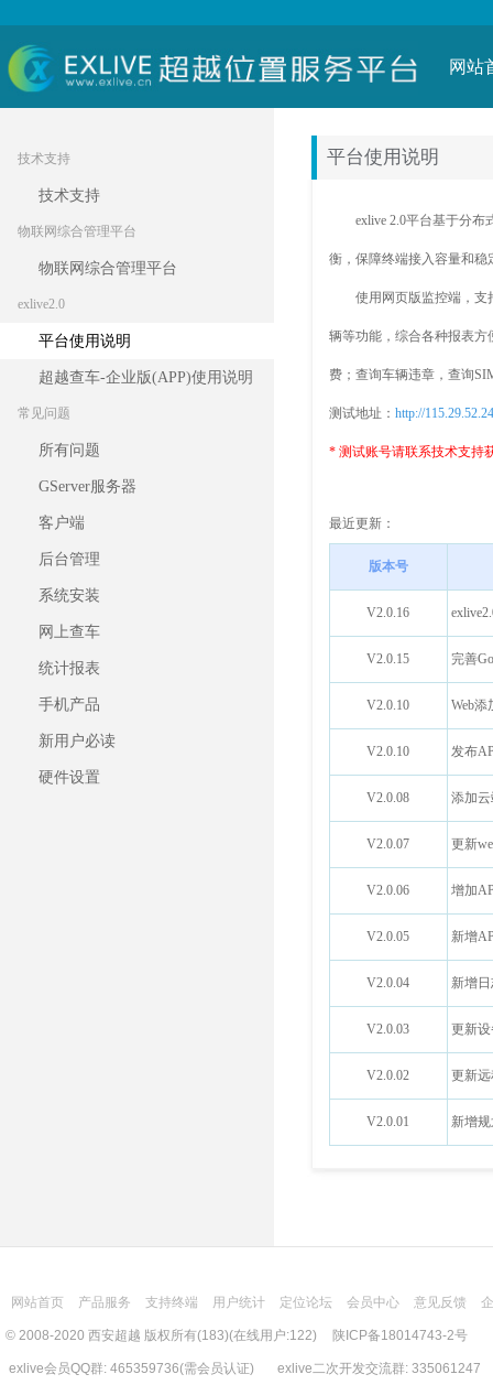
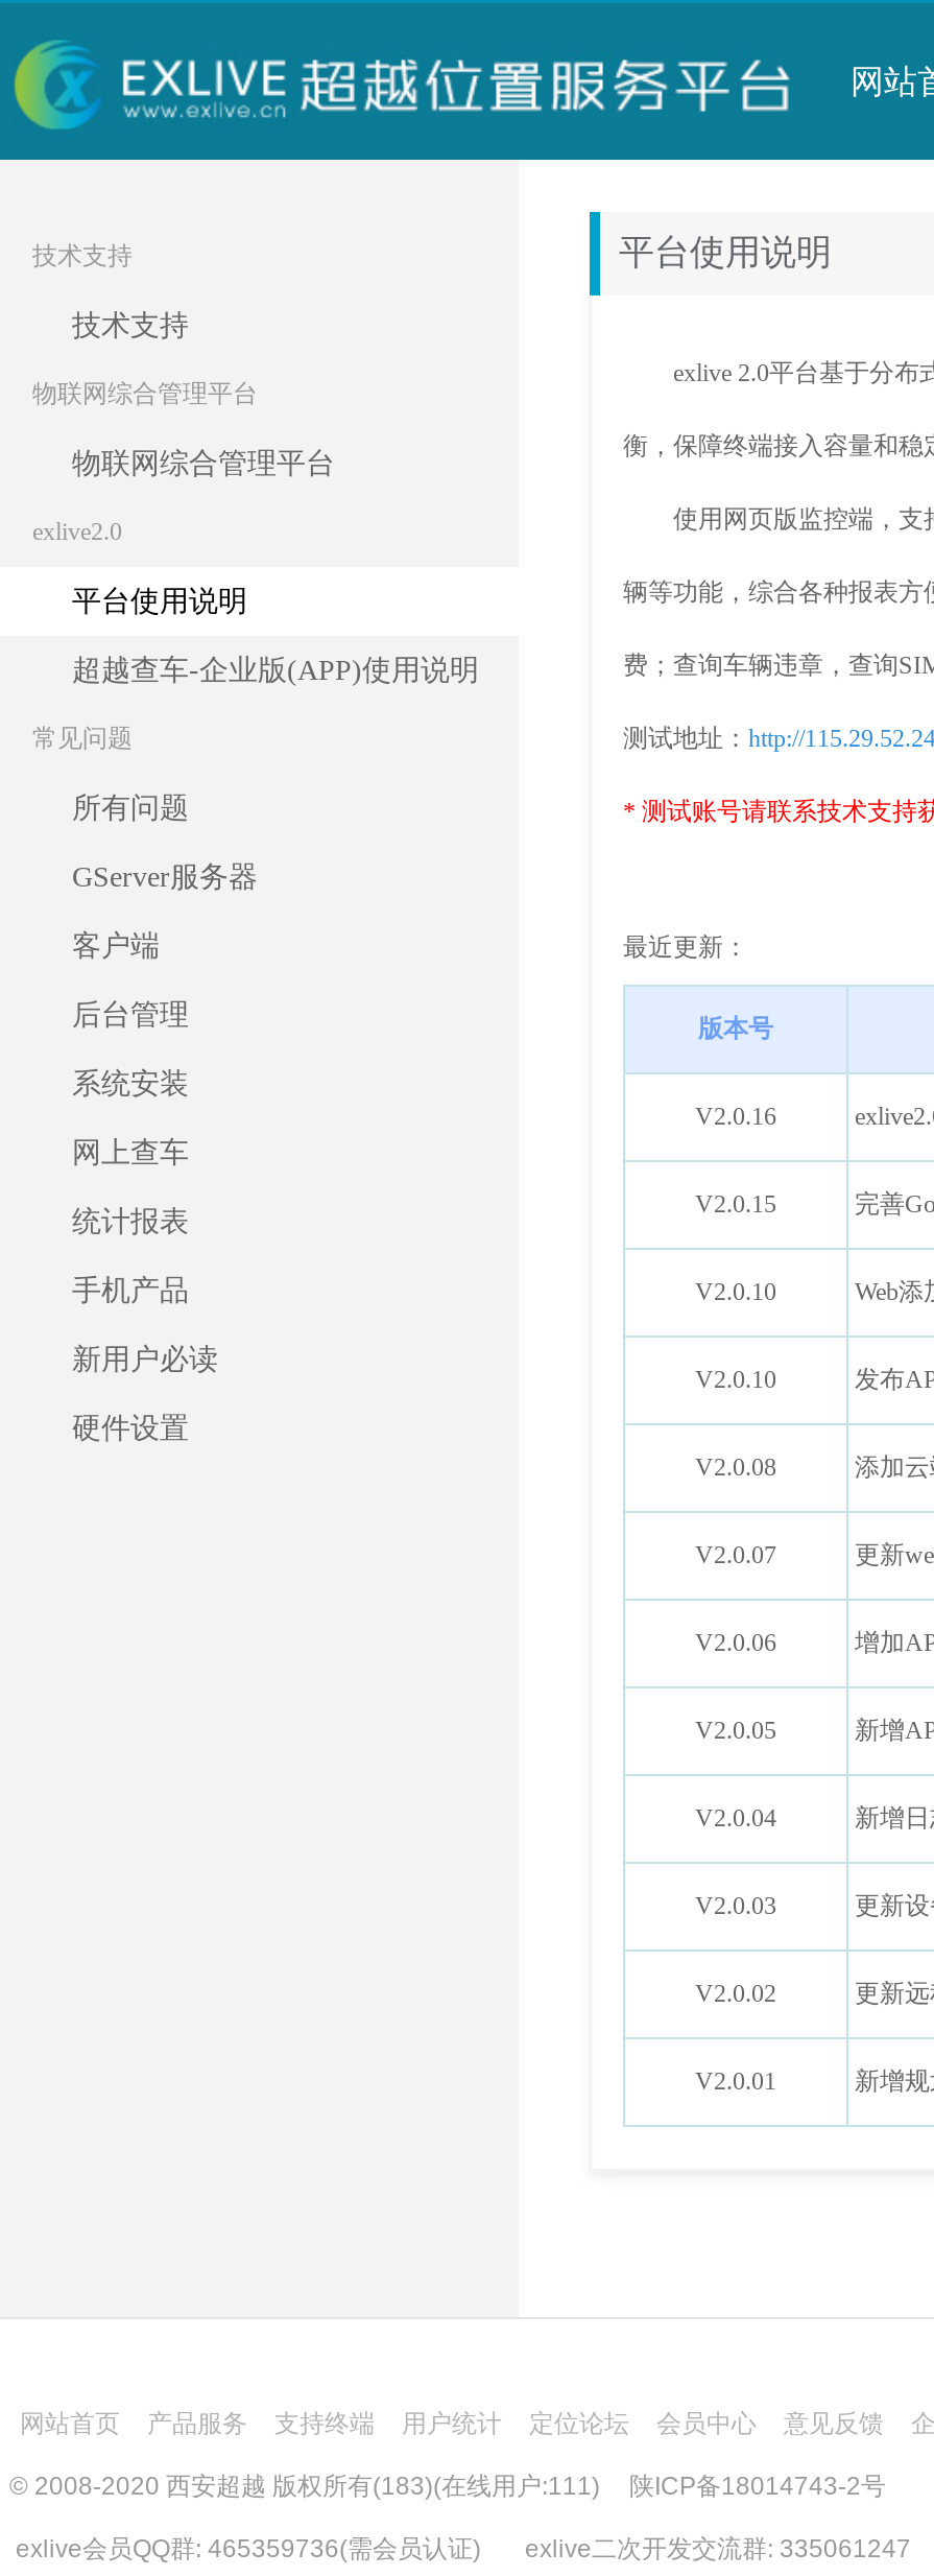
[6,1328,468,1343] © 2008-2020 西安超越 版权所有(183)(在线用户:122) 陕ICP备18014743-2号 -> [9,2472,886,2501] © 2008-2020 西安超越 版权所有(183)(在线用户:111) 陕ICP备18014743-2号

